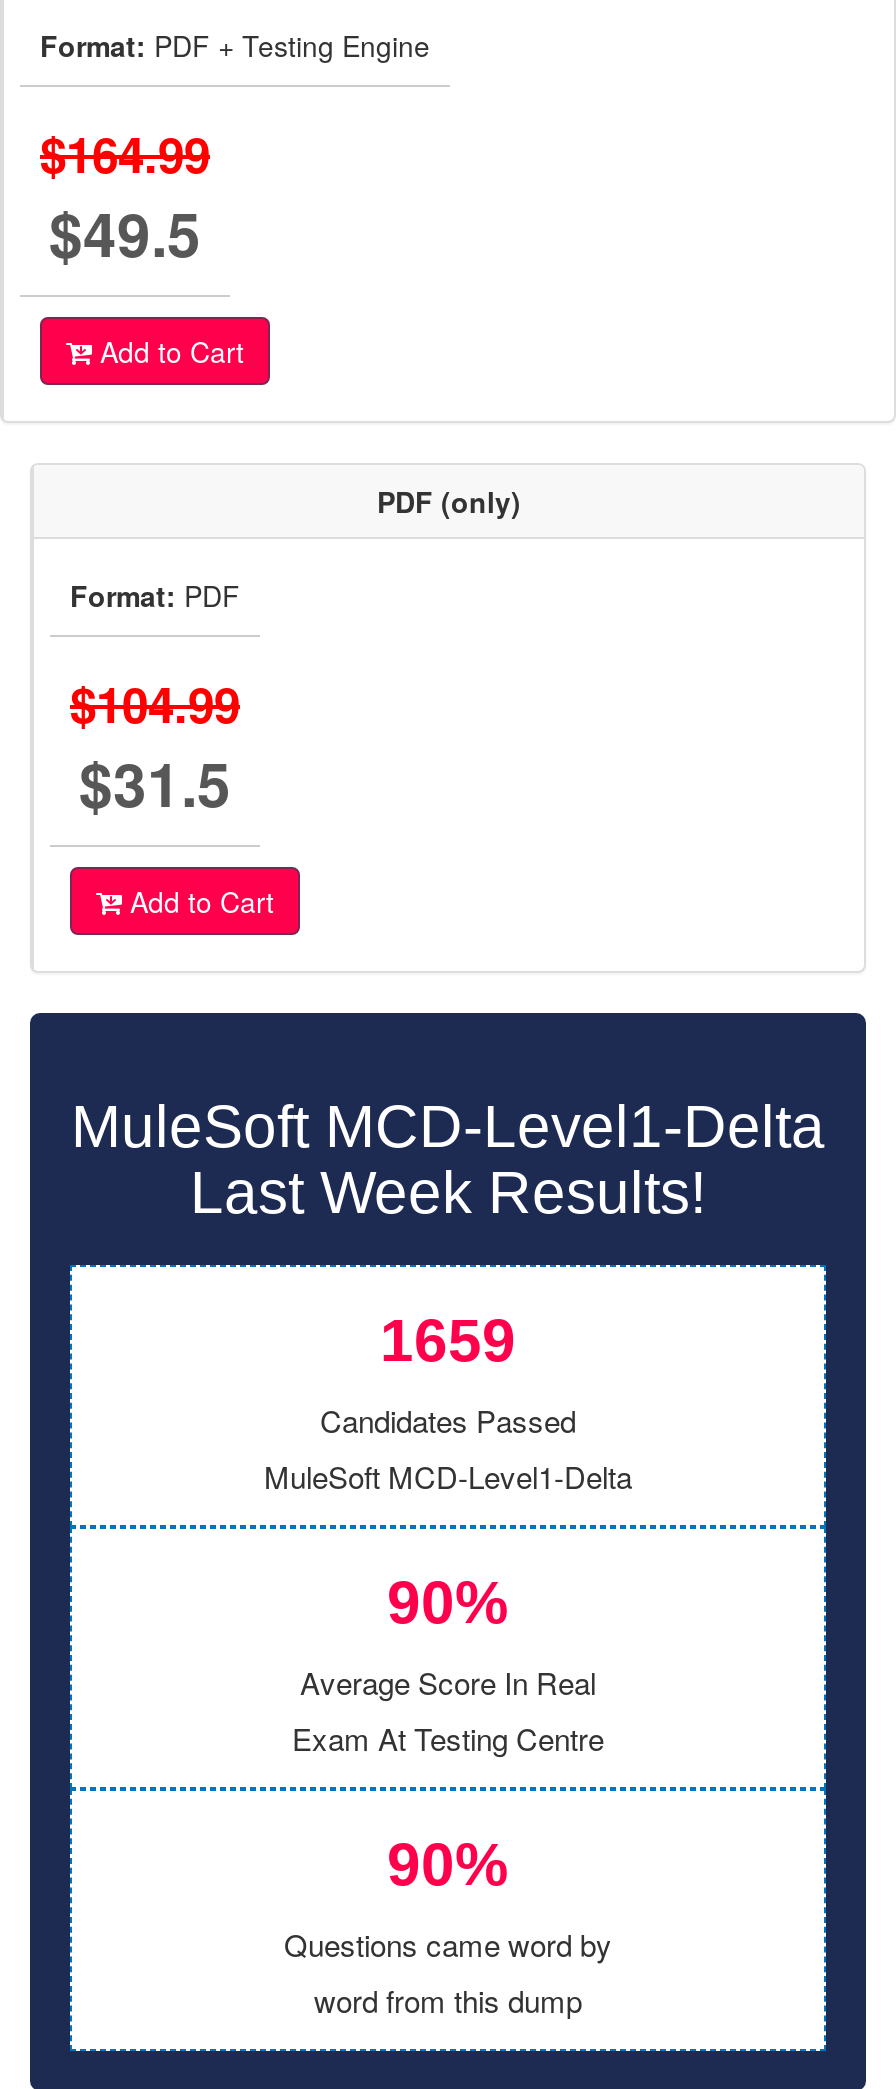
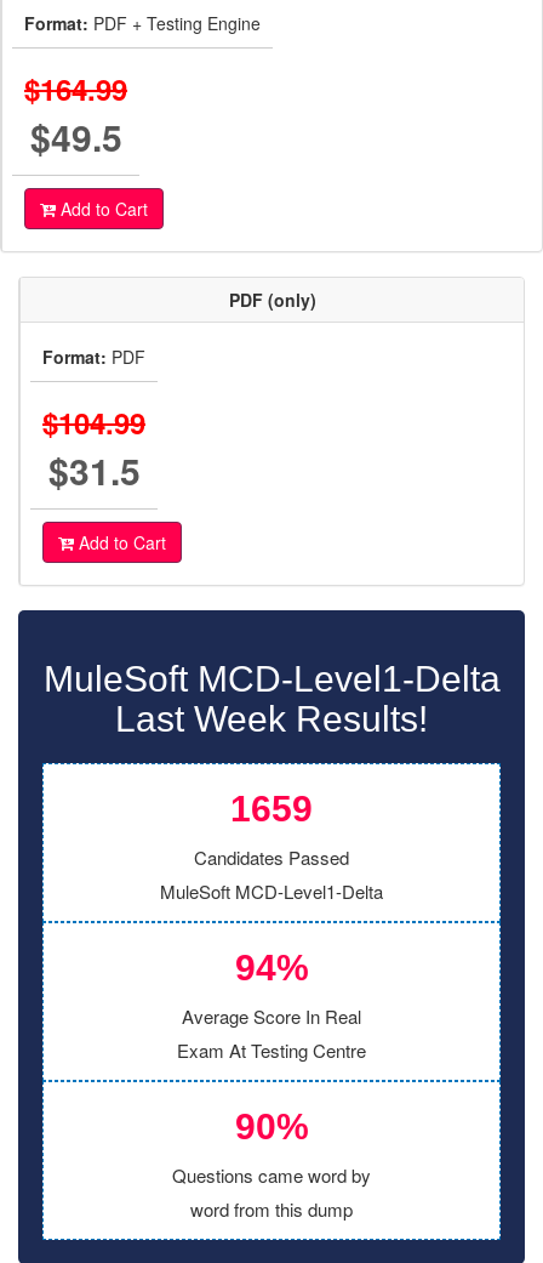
[387,1569,509,1635] 90% -> [235,948,308,988] 94%

